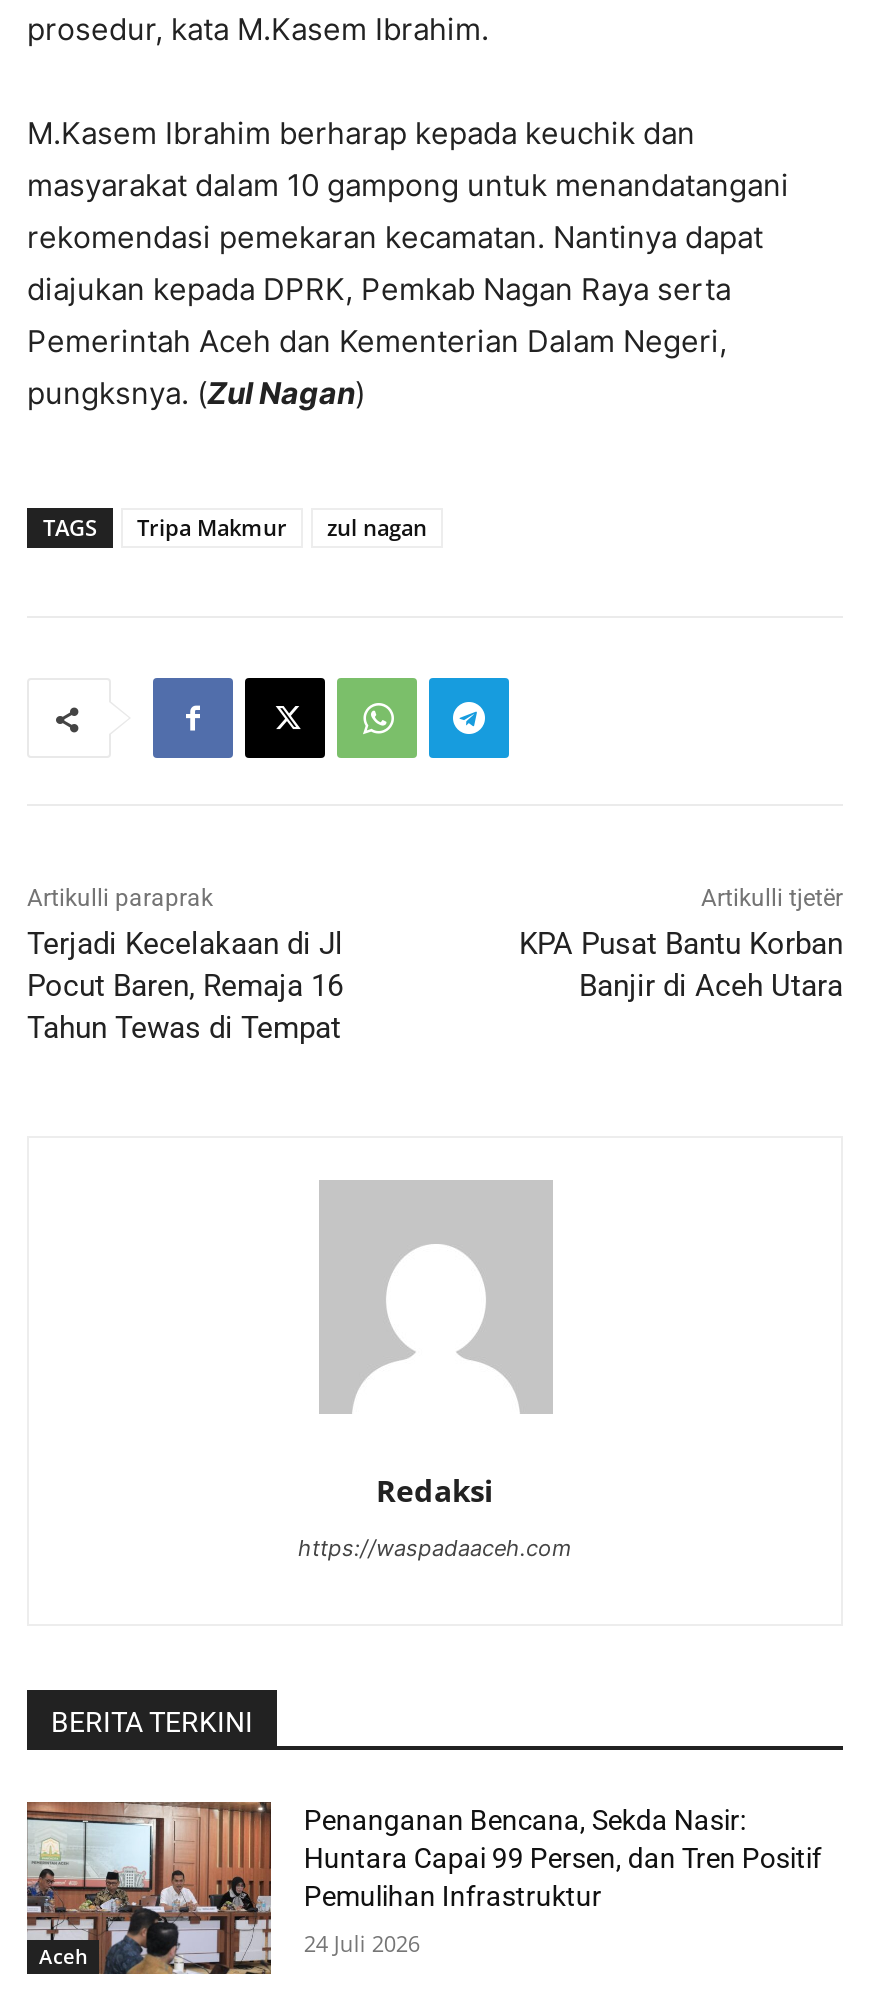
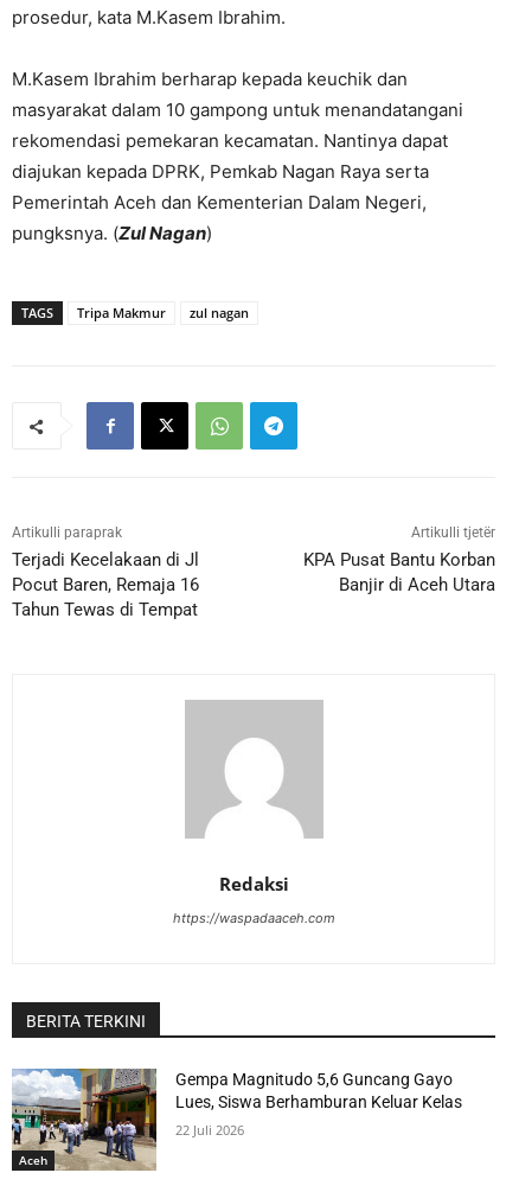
[25,1800,822,1976] [image] | Penanganan Bencana, Sekda Nasir: | Huntara Capai 99 Persen, dan Tren Positif | Pemulihan Infrastruktur -> [11,1067,463,1172] [image] | Gempa Magnitudo 5,6 Guncang Gayo | Lues, Siswa Berhamburan Keluar Kelas
[304,1928,420,1958] 24 Juli 2026 -> [176,1121,245,1139] 22 Juli 2026

